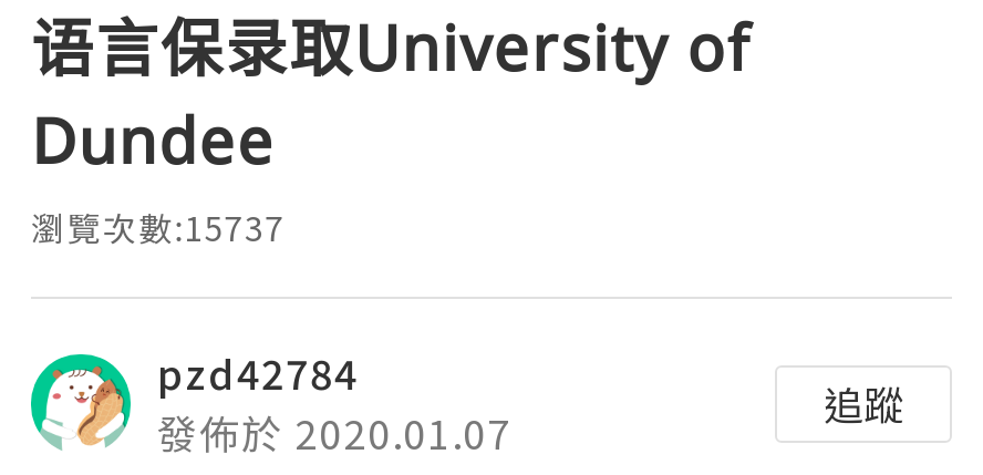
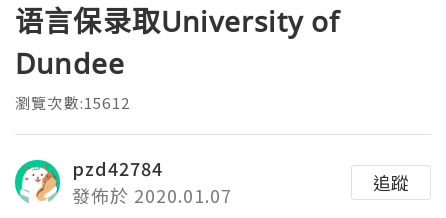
[31,204,286,251] 瀏覽次數:15737 -> [15,92,130,113] 瀏覽次數:15612

